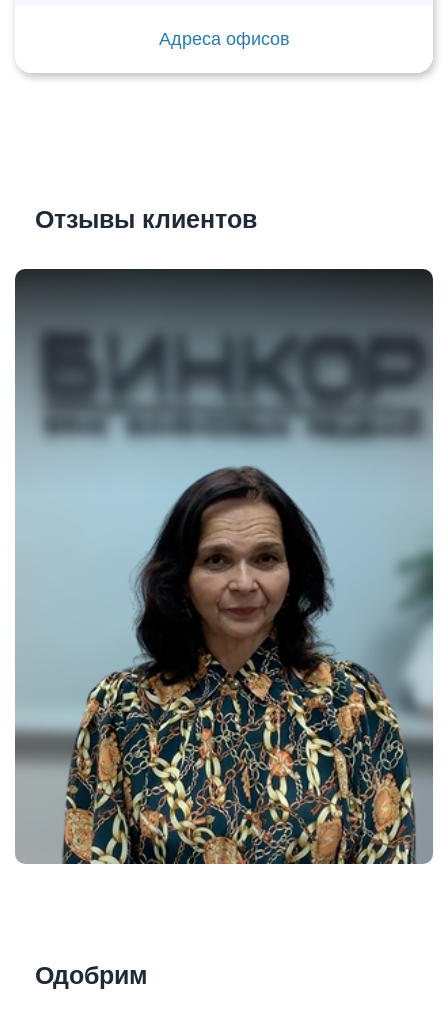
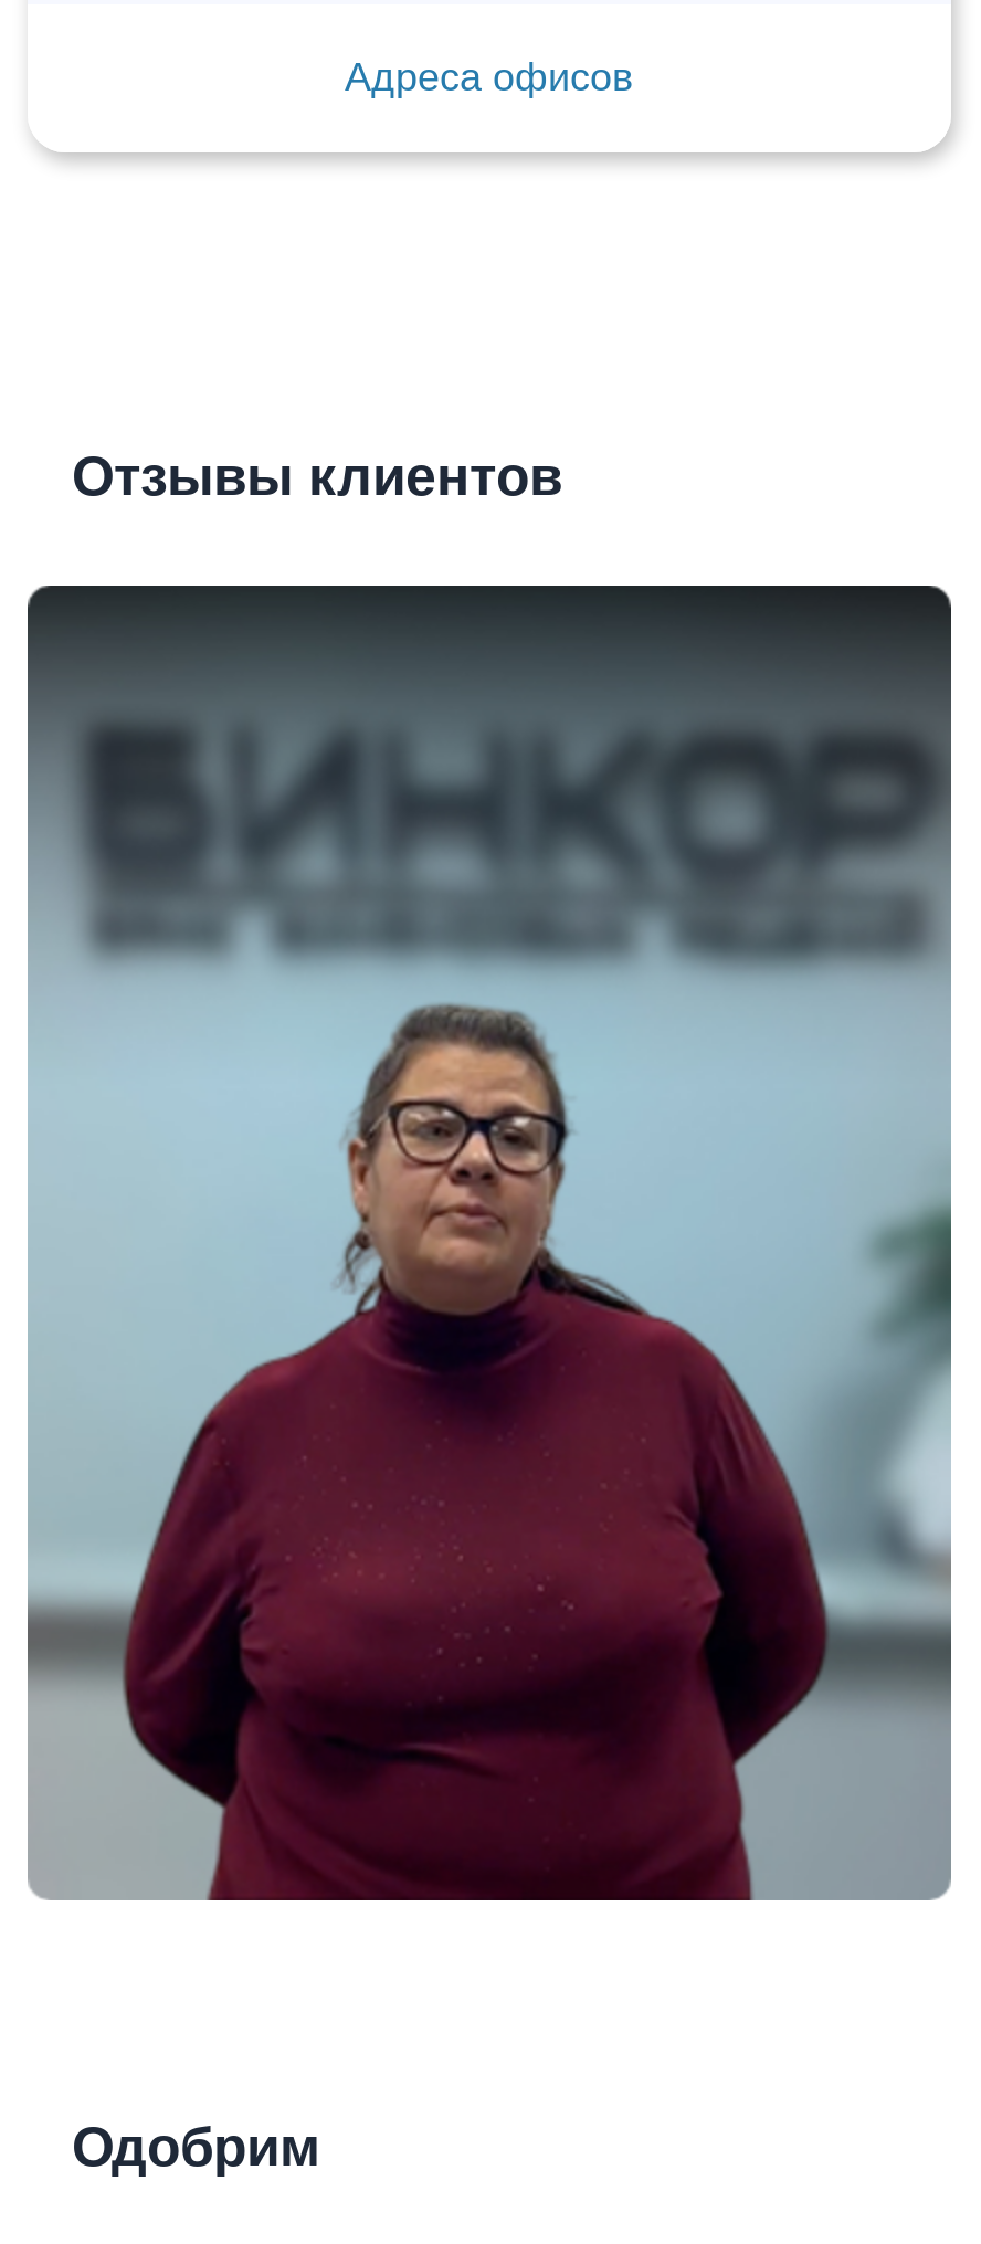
[59,459,416,865] [image] -> [123,1003,911,1903] [image]

